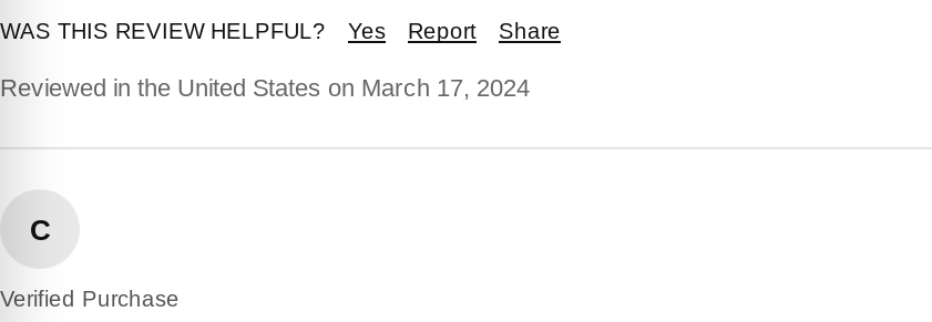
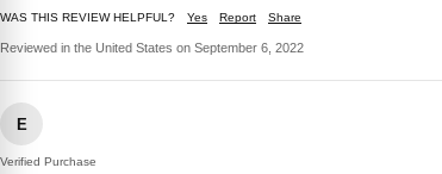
[0,74,530,101] Reviewed in the United States on March 17, 2024 -> [0,41,304,55] Reviewed in the United States on September 6, 2022
[30,212,50,246] C -> [16,115,27,133] E

